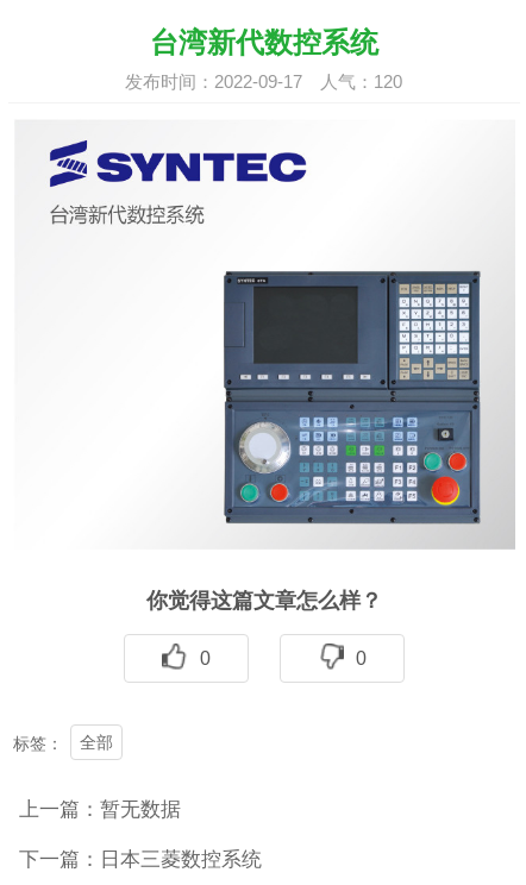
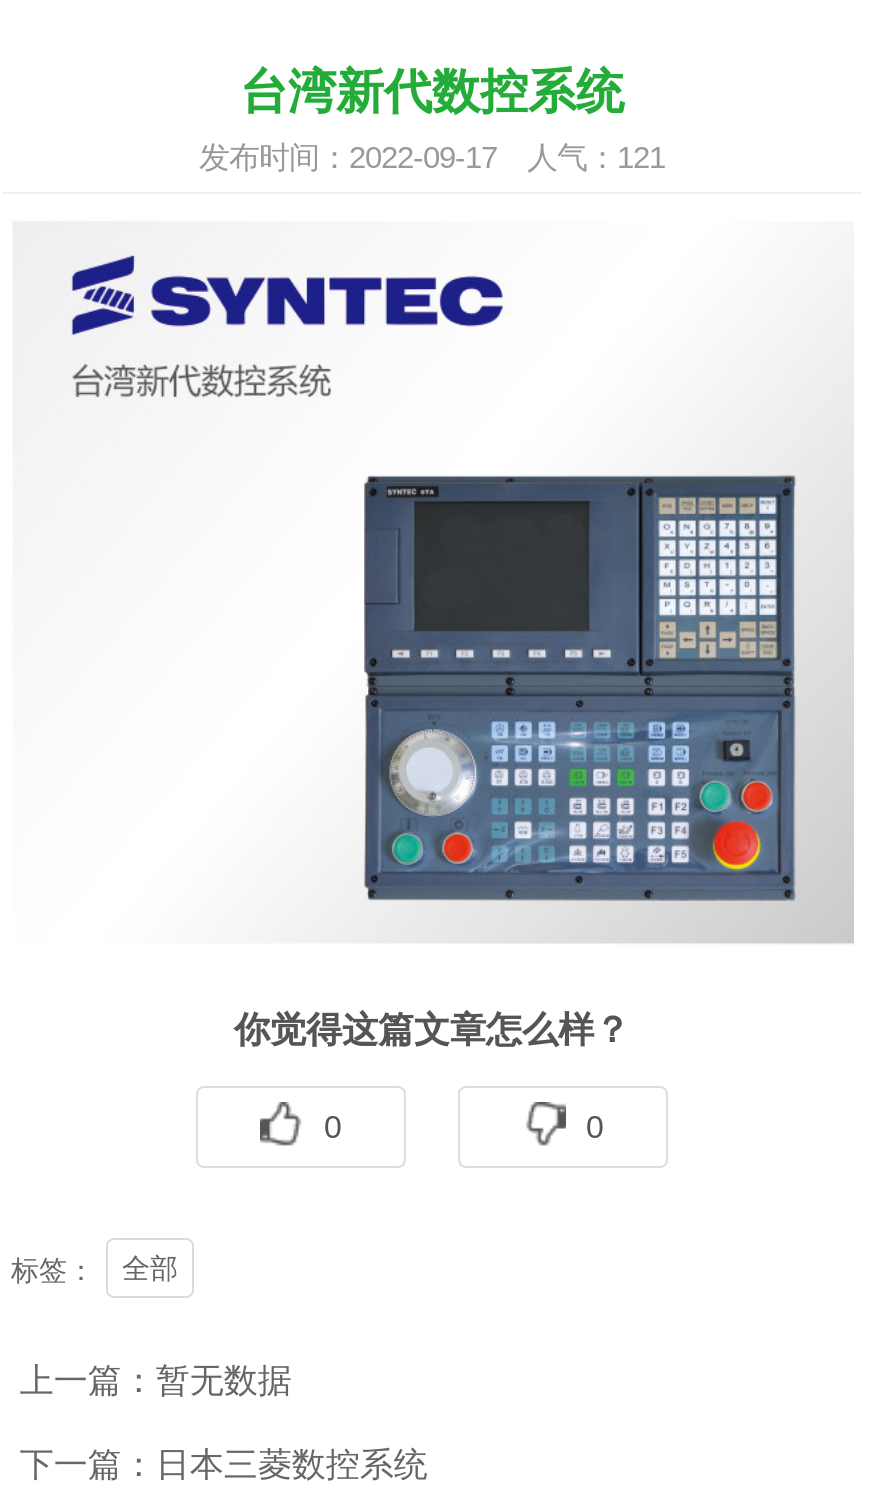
[126,71,403,92] 发布时间：2022-09-17 人气：120 -> [199,140,665,174] 发布时间：2022-09-17 人气：121

